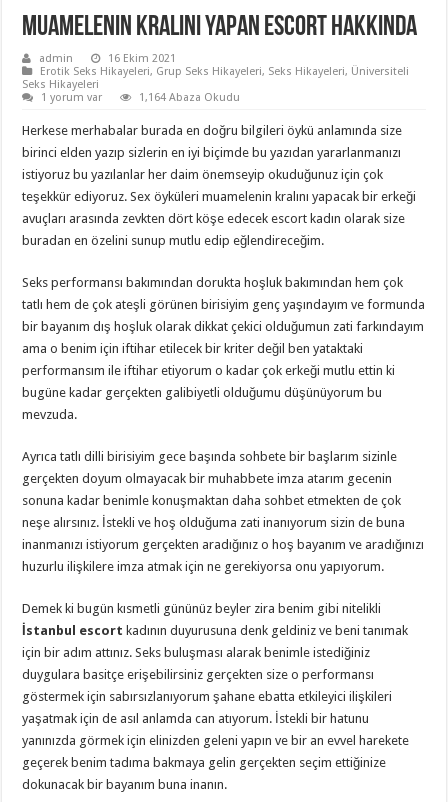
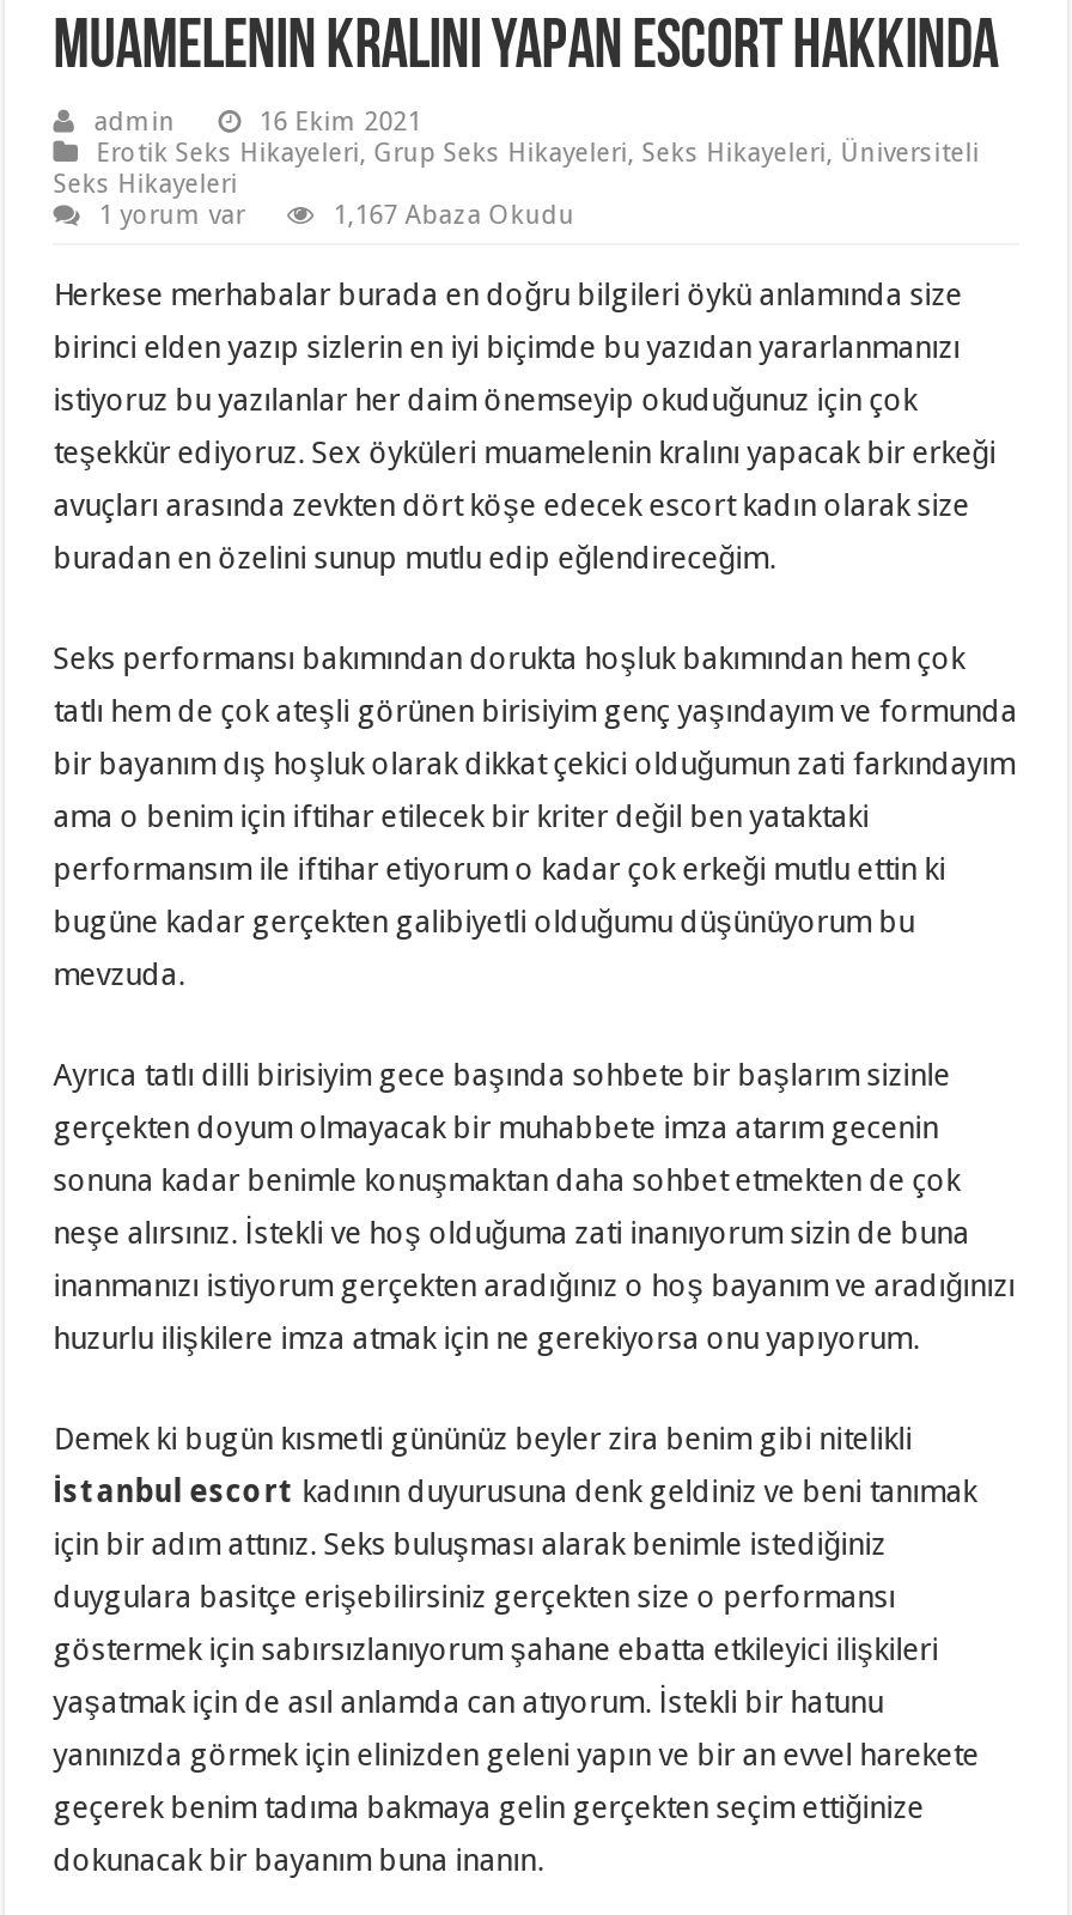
[139,90,240,103] 1,164 Abaza Okudu -> [333,199,575,230] 1,167 Abaza Okudu

